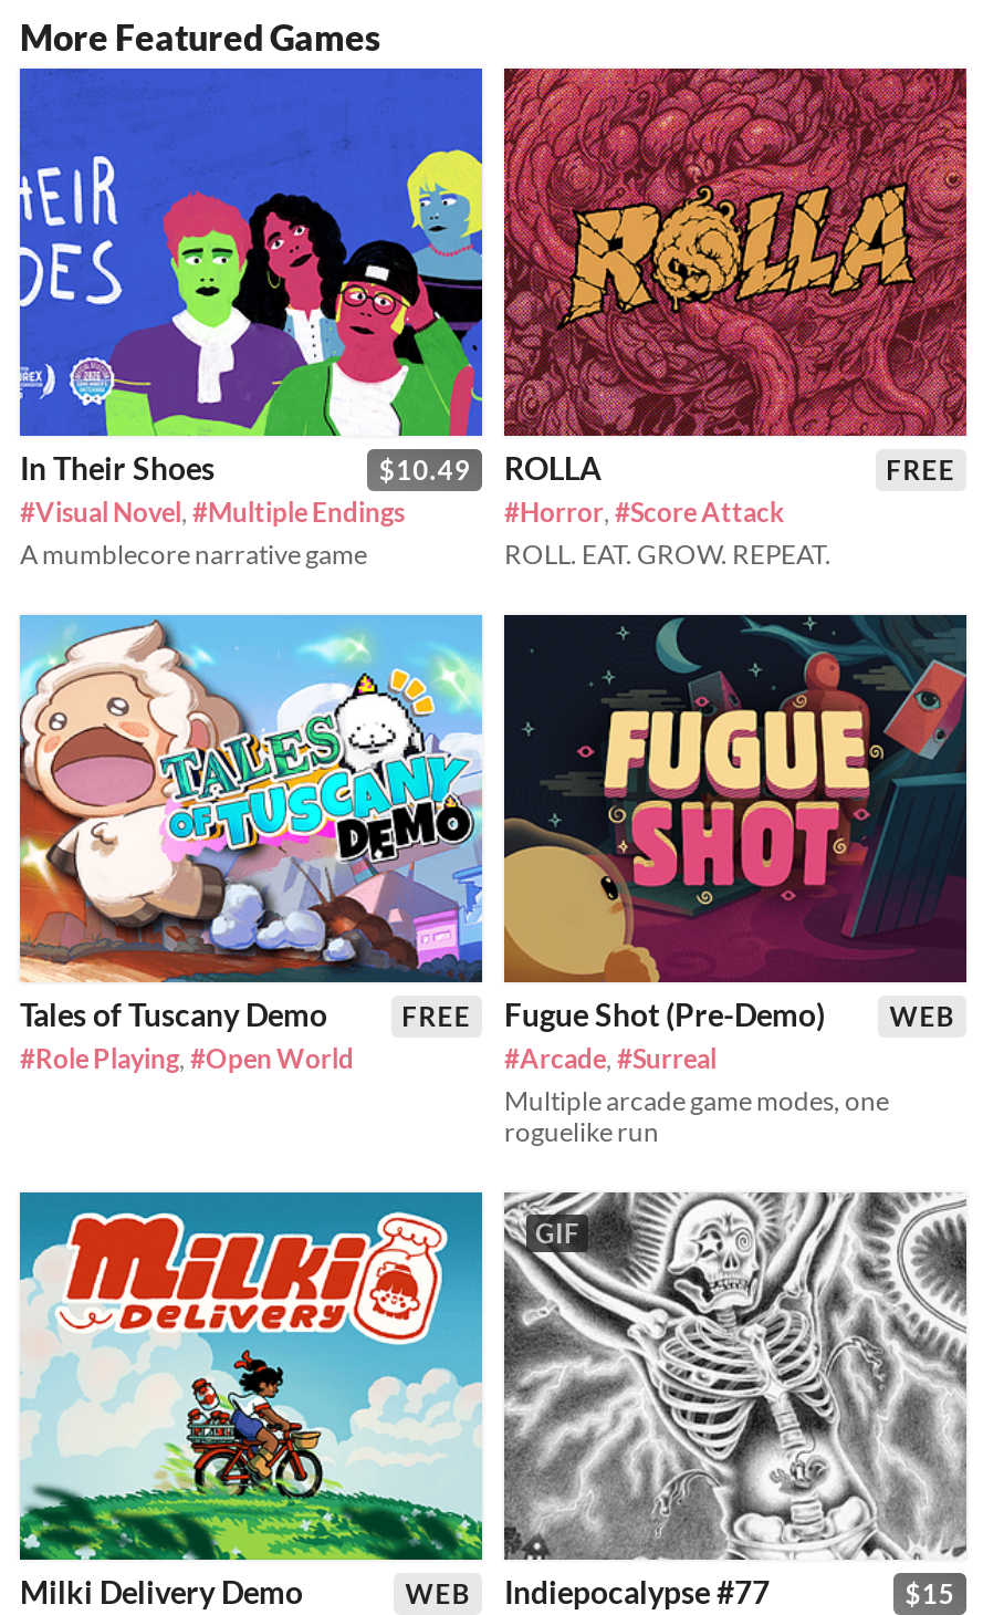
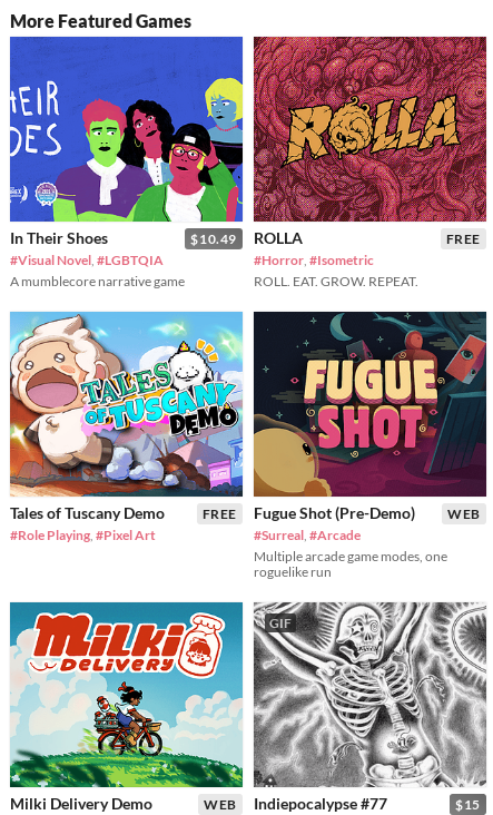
[20,495,405,529] #Visual Novel, #Multiple Endings -> [10,252,164,268] #Visual Novel, #LGBTQIA
[504,495,785,529] #Horror, #Score Attack -> [254,252,374,268] #Horror, #Isometric
[20,1041,354,1075] #Role Playing, #Open World -> [10,526,156,543] #Role Playing, #Pixel Art
[504,1041,717,1075] #Arcade, #Surreal -> [254,526,361,543] #Surreal, #Arcade

